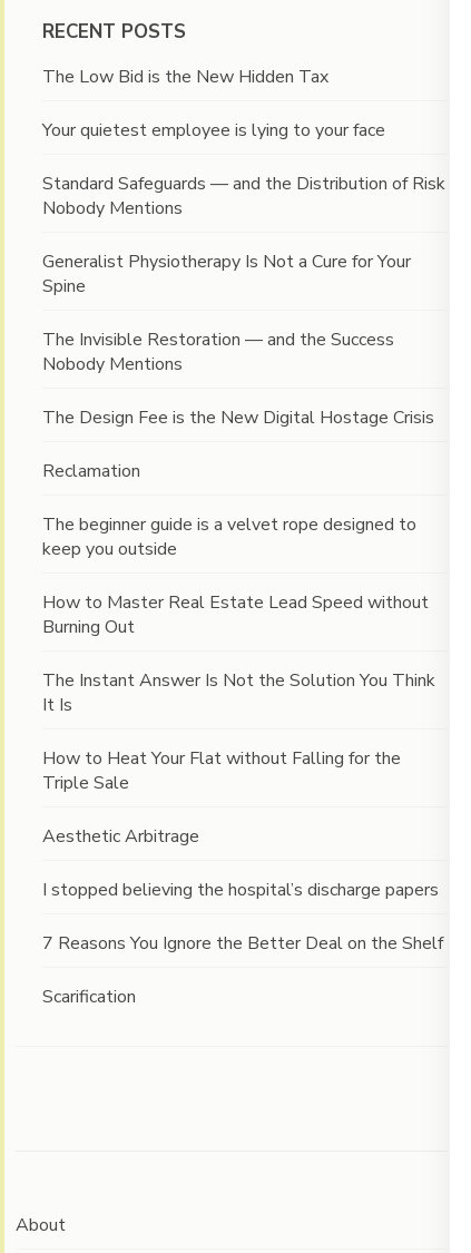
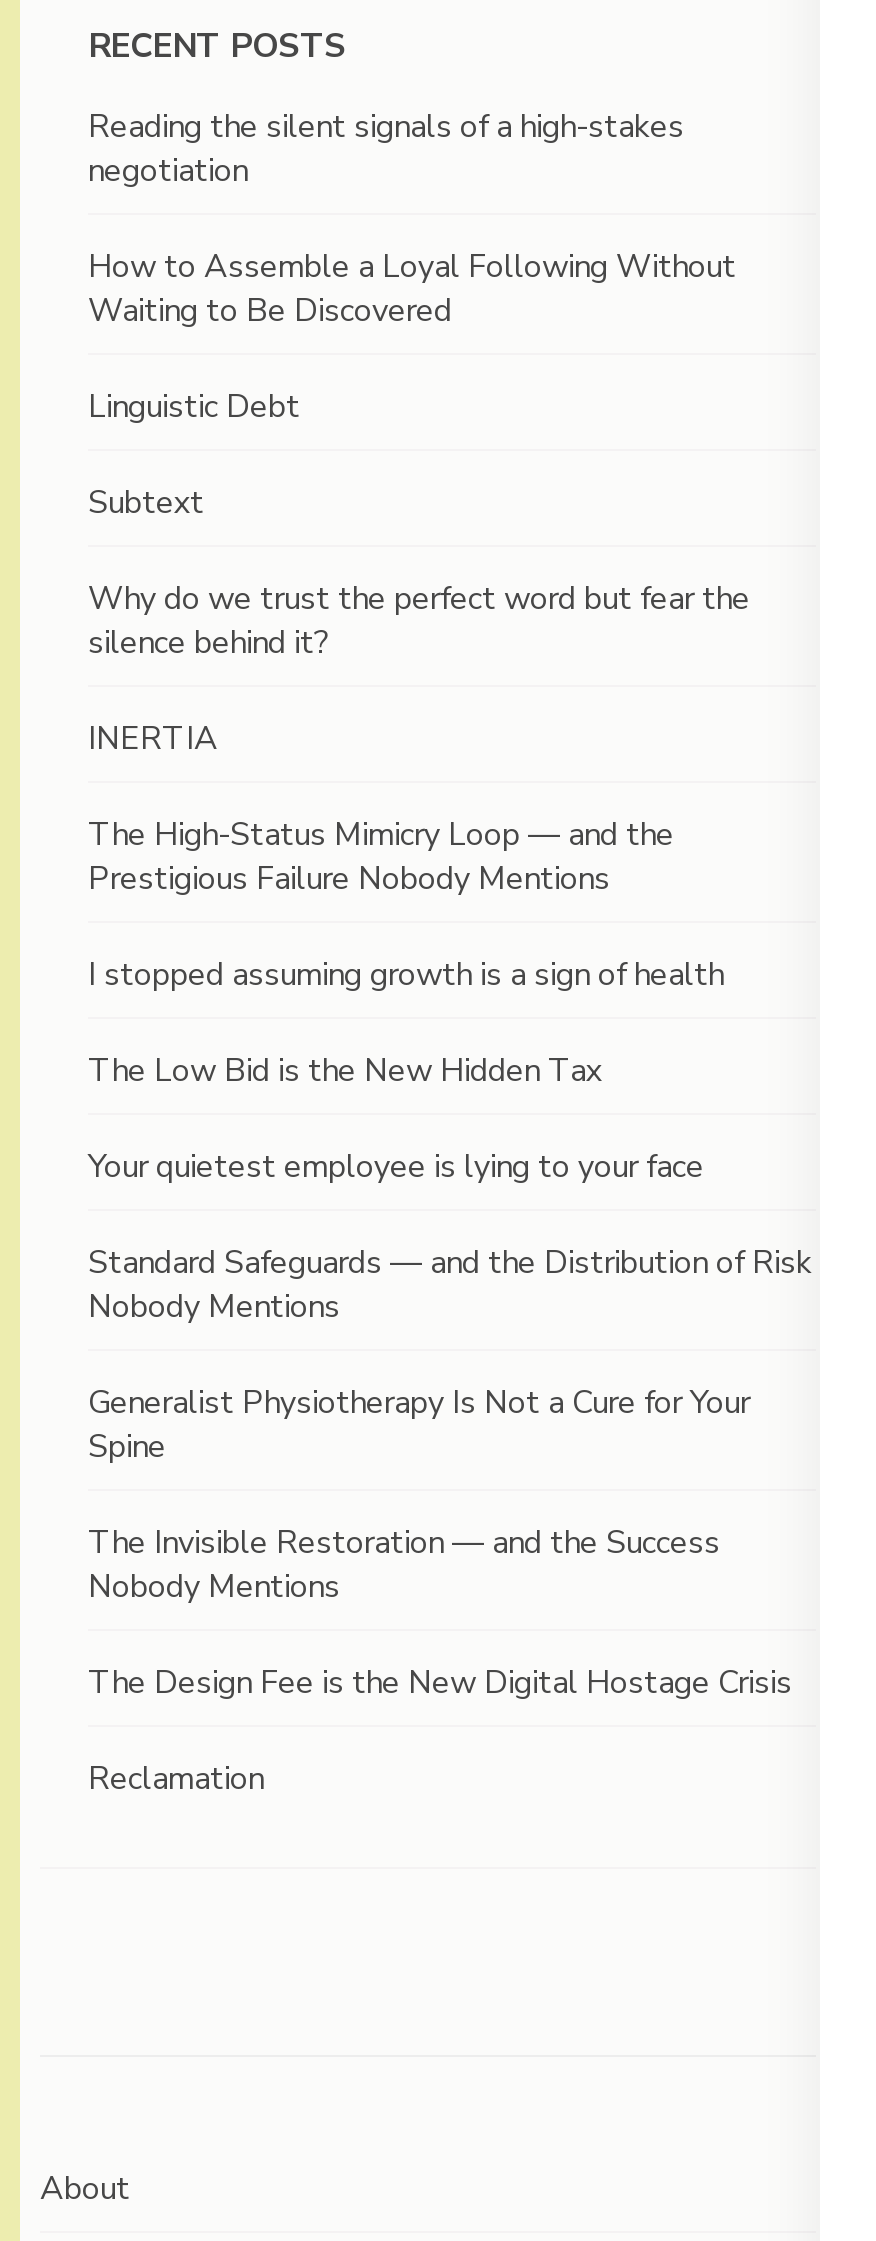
none -> [88,105,750,997] Reading the silent signals of a high-stakes | negotiation | How to Assemble a Loyal Following Without | Waiting to Be Discovered | Linguistic Debt | Subtext | Why do we trust the perfect word but fear the | silence behind it? | INERTIA | The High-Status Mimicry Loop — and the | Prestigious Failure Nobody Mentions | I stopped assuming growth is a sign of health
moved [42,65,445,484] -> [88,1049,812,1801]: The Low Bid is the New Hidden Tax | Your quietest employee is lying to your face | Standard Safeguards — and the Distribution of Risk | ... | The Design Fee is the New Digital Hostage Crisis | Reclamation
[42,513,443,1009] The beginner guide is a velvet rope designed to | keep you outside | How to Master Real Estate Lead Speed without | Burning Out | The Instant Answer Is Not the Solution You Think | It Is | How to Heat Your Flat without Falling for the | Triple Sale | Aesthetic Arbitrage | I stopped believing the hospital’s discharge papers | 7 Reasons You Ignore the Better Deal on the Shelf | Scarification -> none

